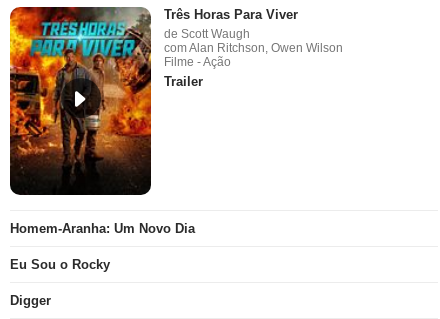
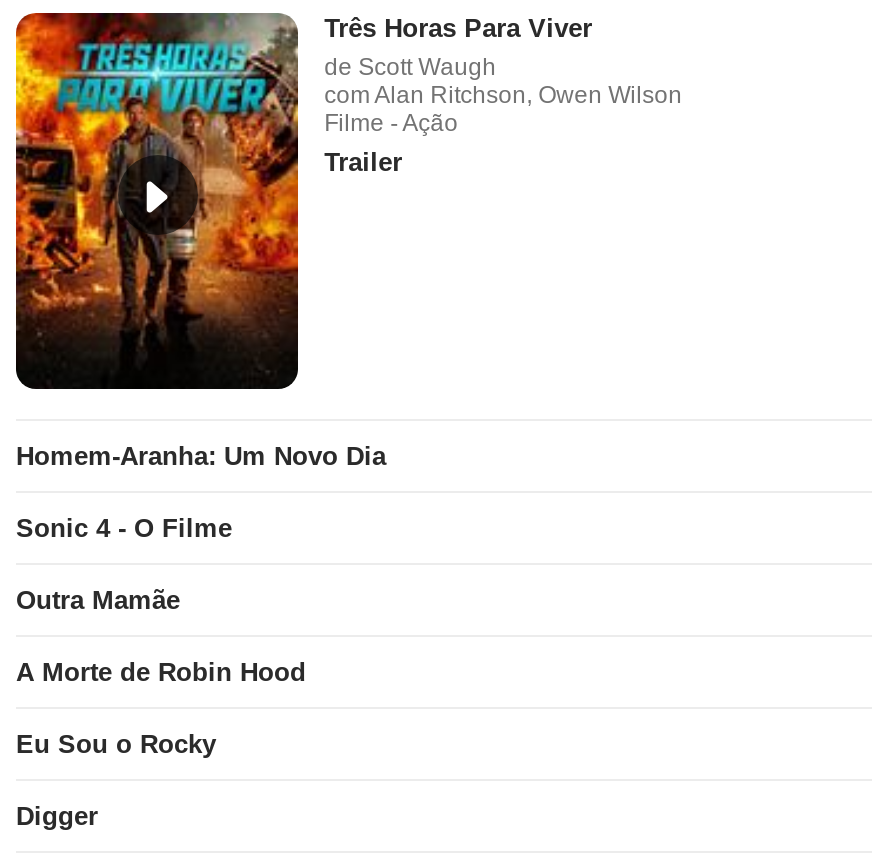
none -> [16,513,306,687] Sonic 4 - O Filme | Outra Mamãe | A Morte de Robin Hood

